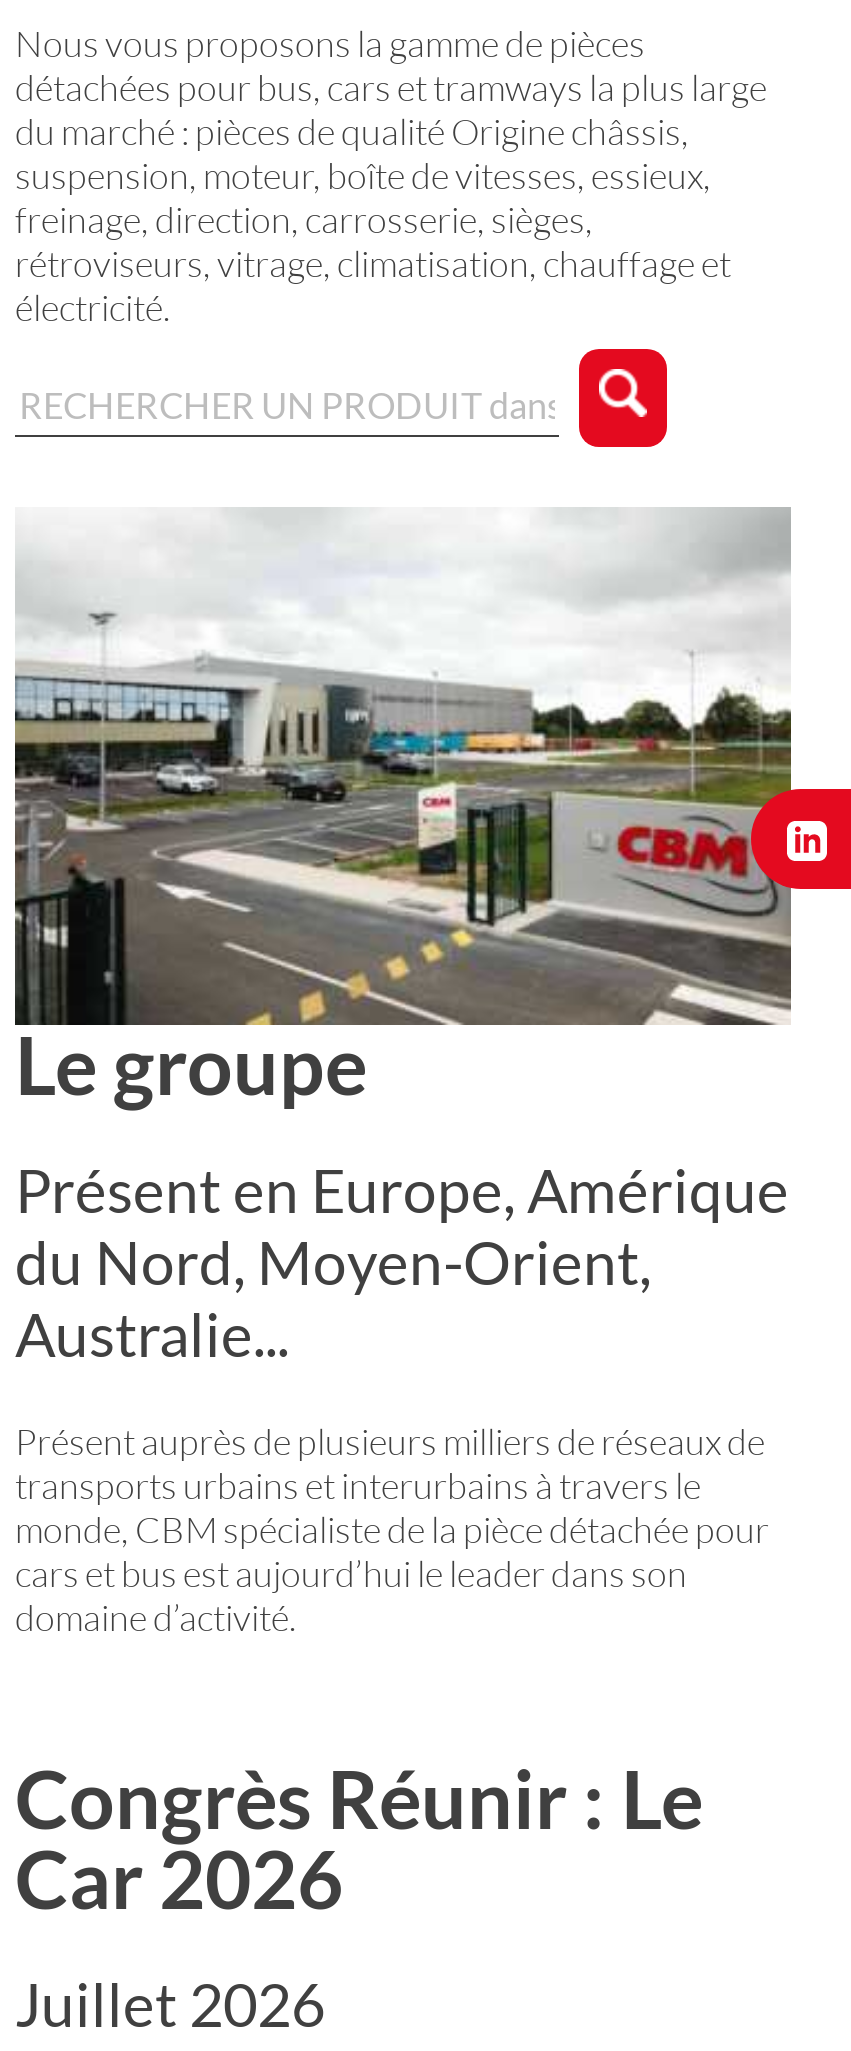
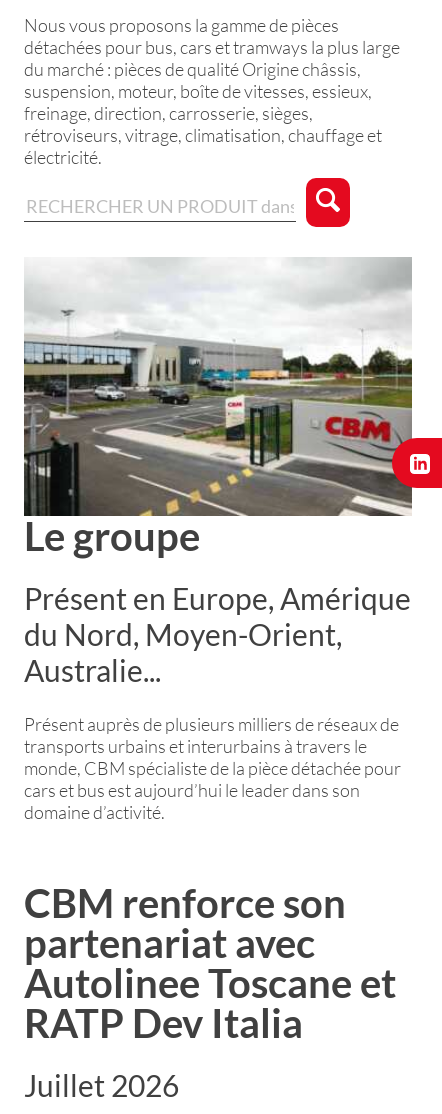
[749,787,845,969] [image] -> [391,398,439,489] [image]
[15,1750,703,1926] Congrès Réunir : Le | Car 2026 -> [24,879,396,1047] CBM renforce son | partenariat avec | Autolinee Toscane et | RATP Dev Italia

